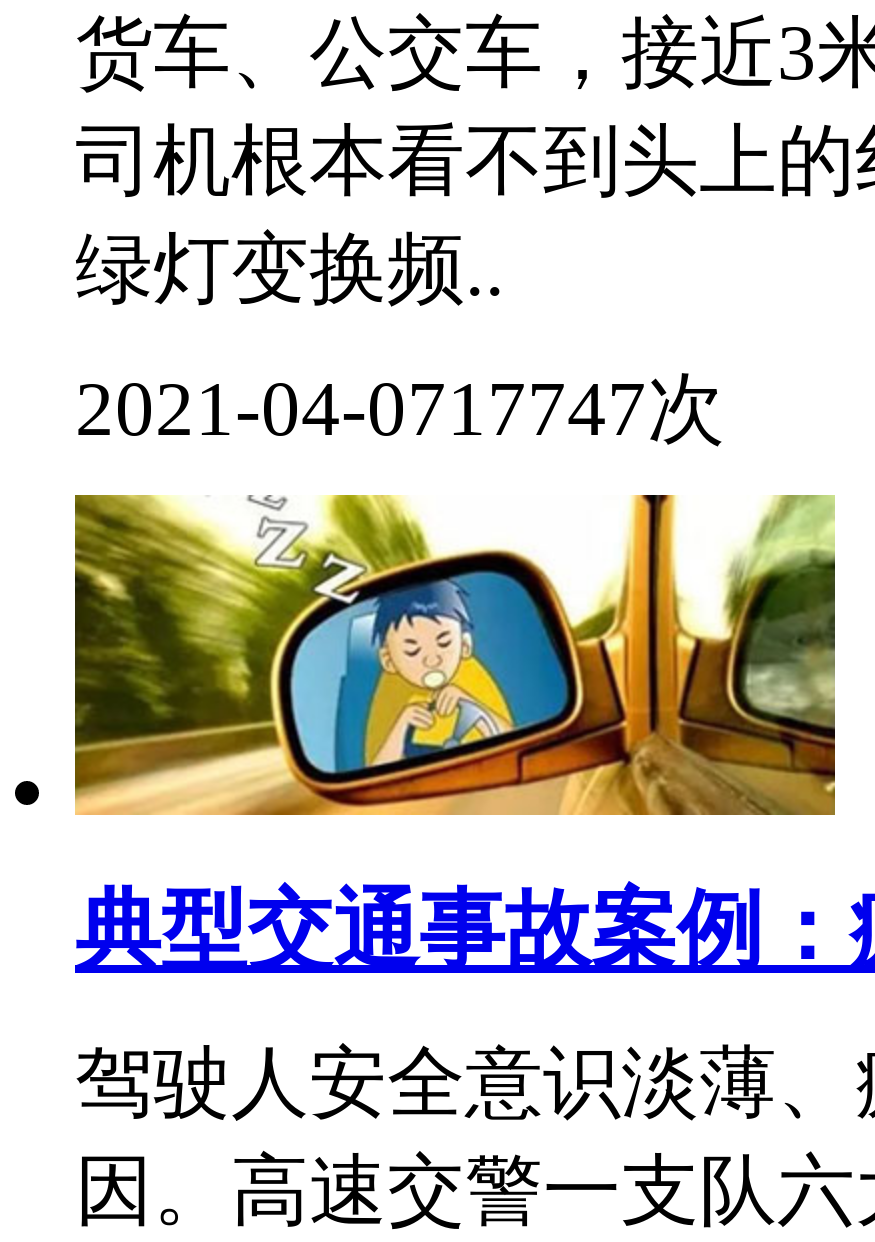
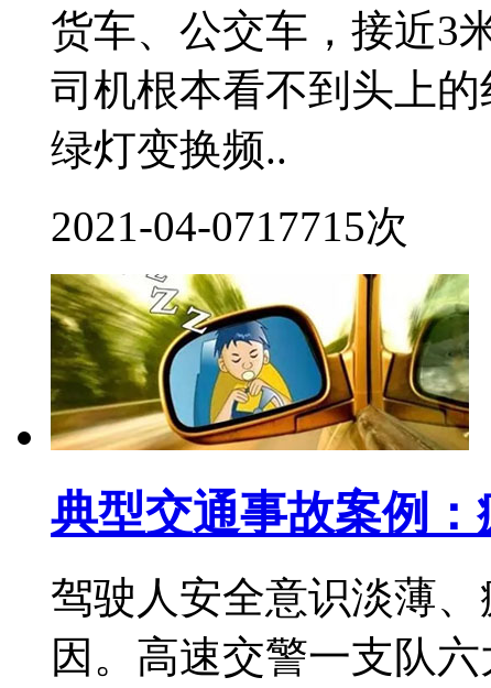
[75,365,725,451] 2021-04-0717747次 -> [51,203,408,250] 2021-04-0717715次

